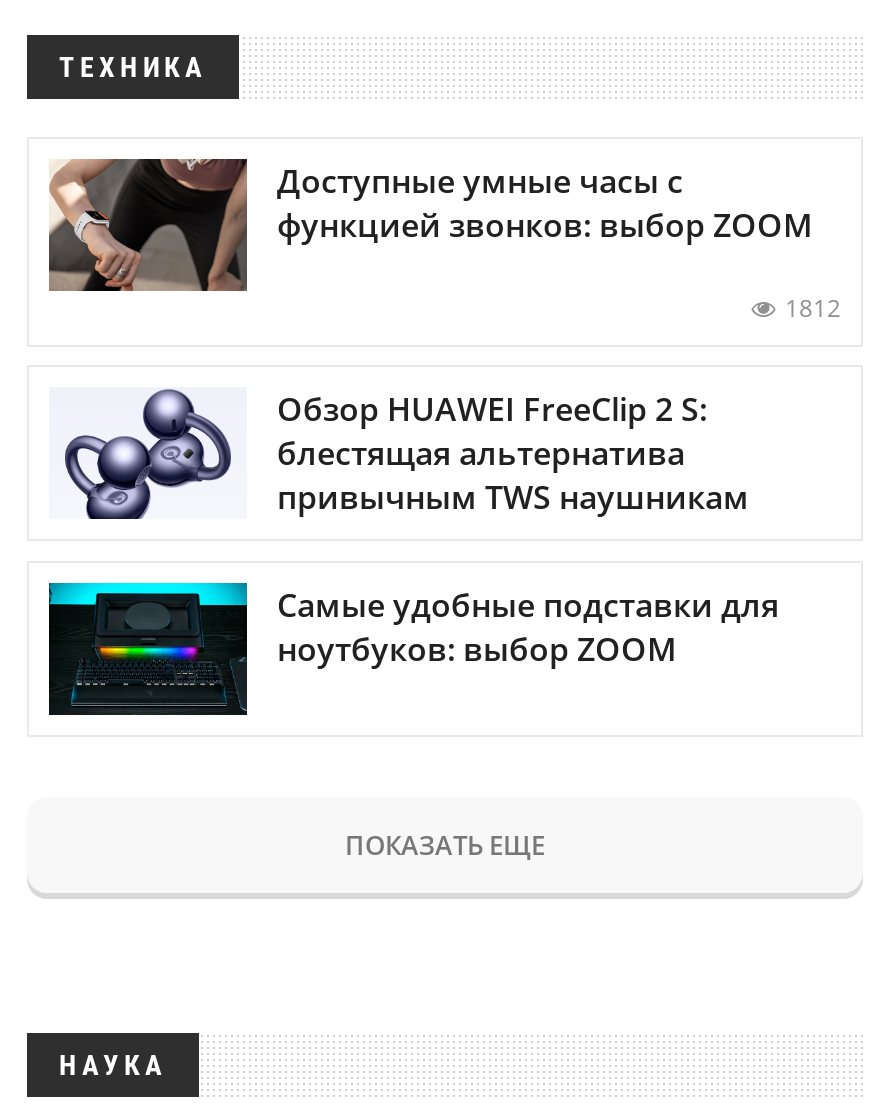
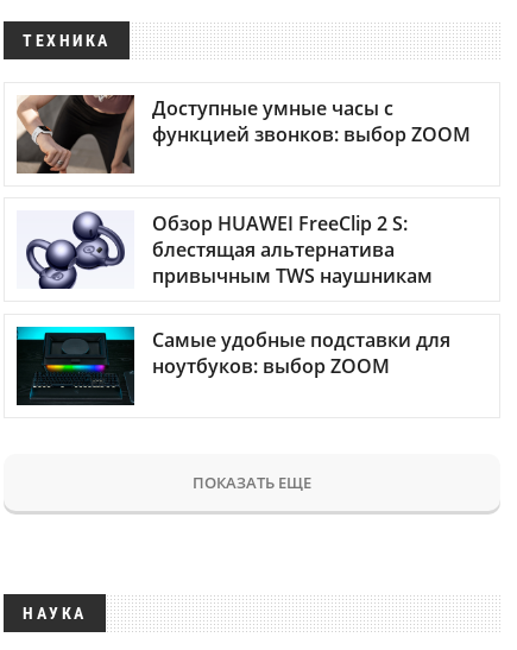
[785,291,841,325] 1812 -> none

